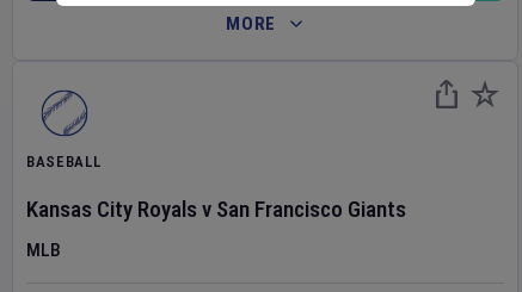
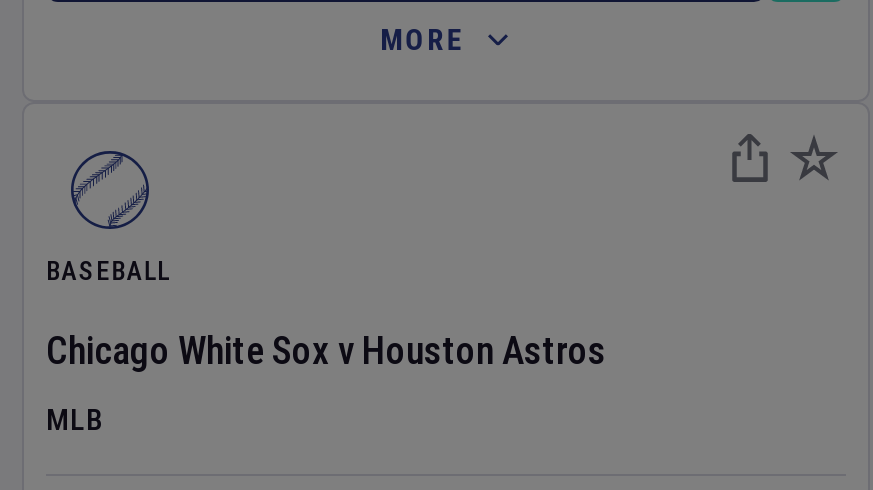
[26,195,406,223] Kansas City Royals v San Francisco Giants -> [46,328,606,374] Chicago White Sox v Houston Astros

